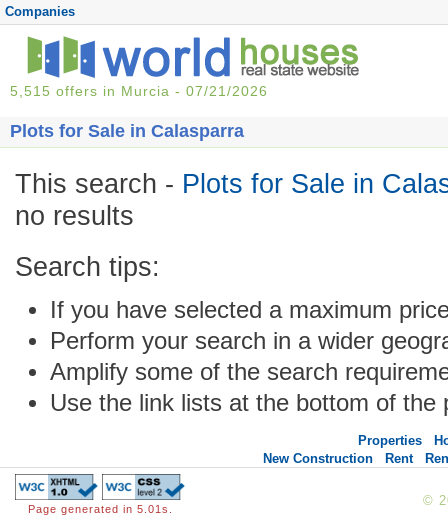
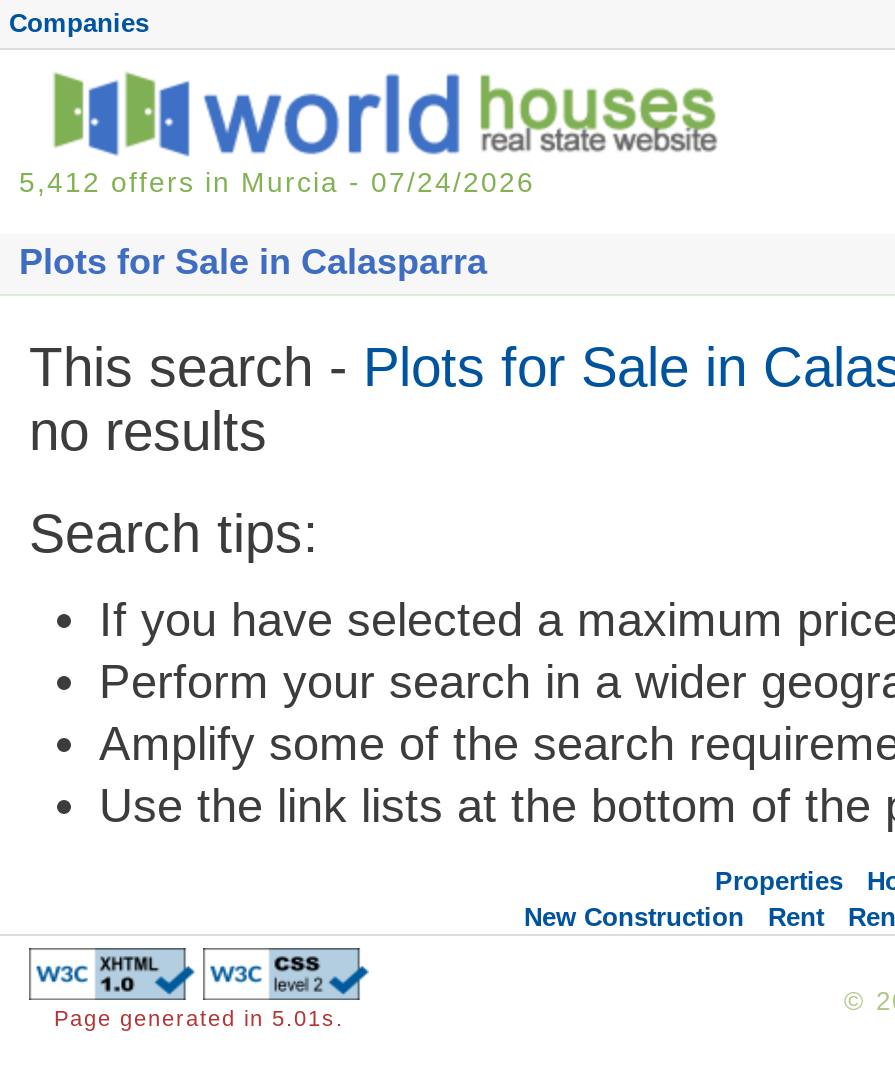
[10,83,268,99] 5,515 offers in Murcia - 07/21/2026 -> [19,166,535,198] 5,412 offers in Murcia - 07/24/2026

